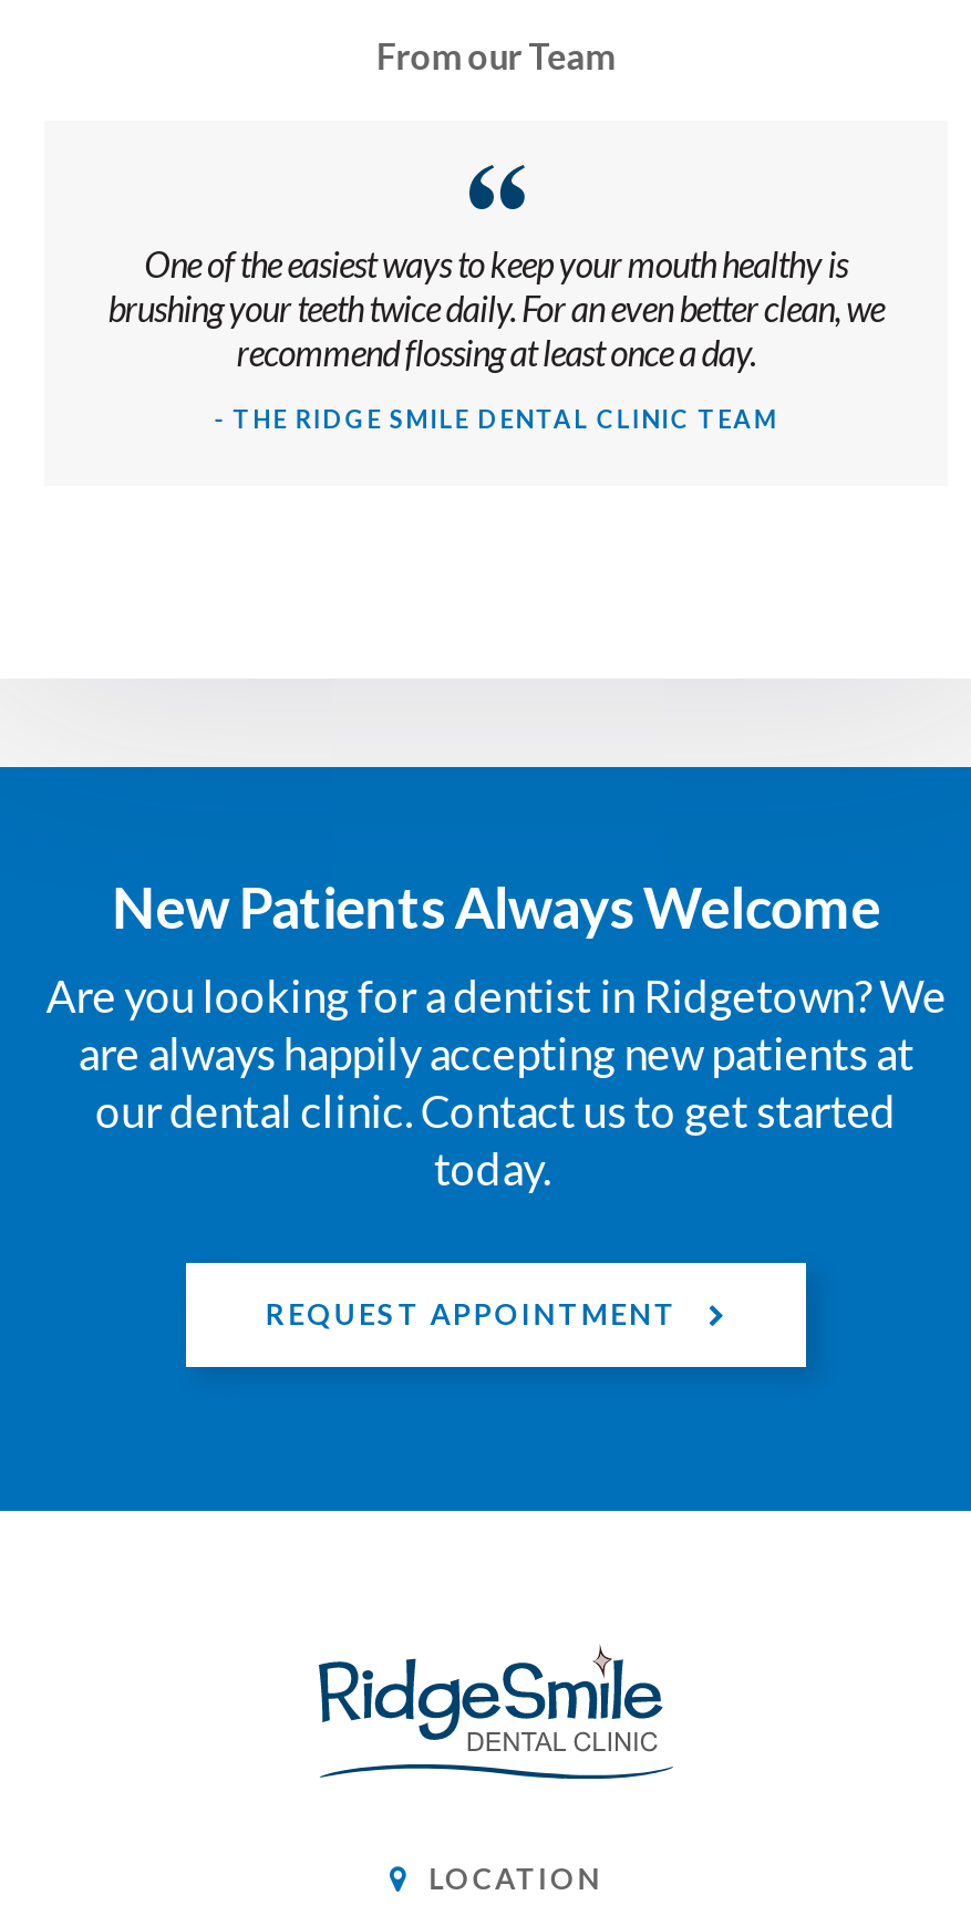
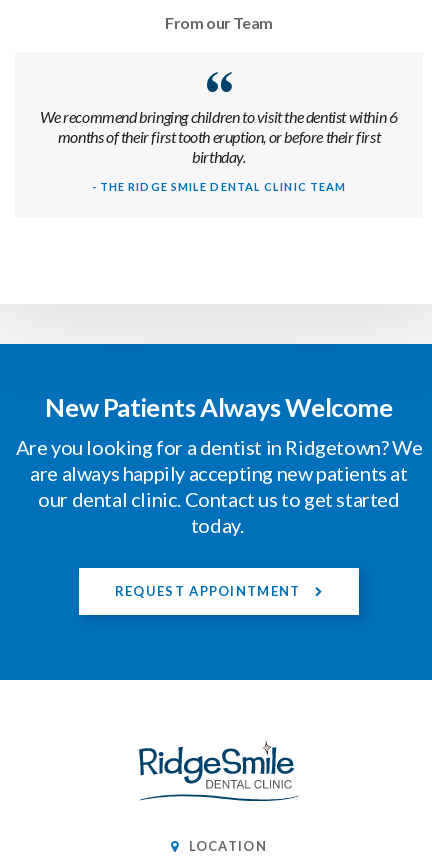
[108,244,884,374] One of the easiest ways to keep your mouth healthy is | brushing your teeth twice daily. For an even better clean, we | recommend flossing at least once a day. -> [40,107,397,166] We recommend bringing children to visit the dentist within 6 | months of their first tooth eruption, or before their first | birthday.

